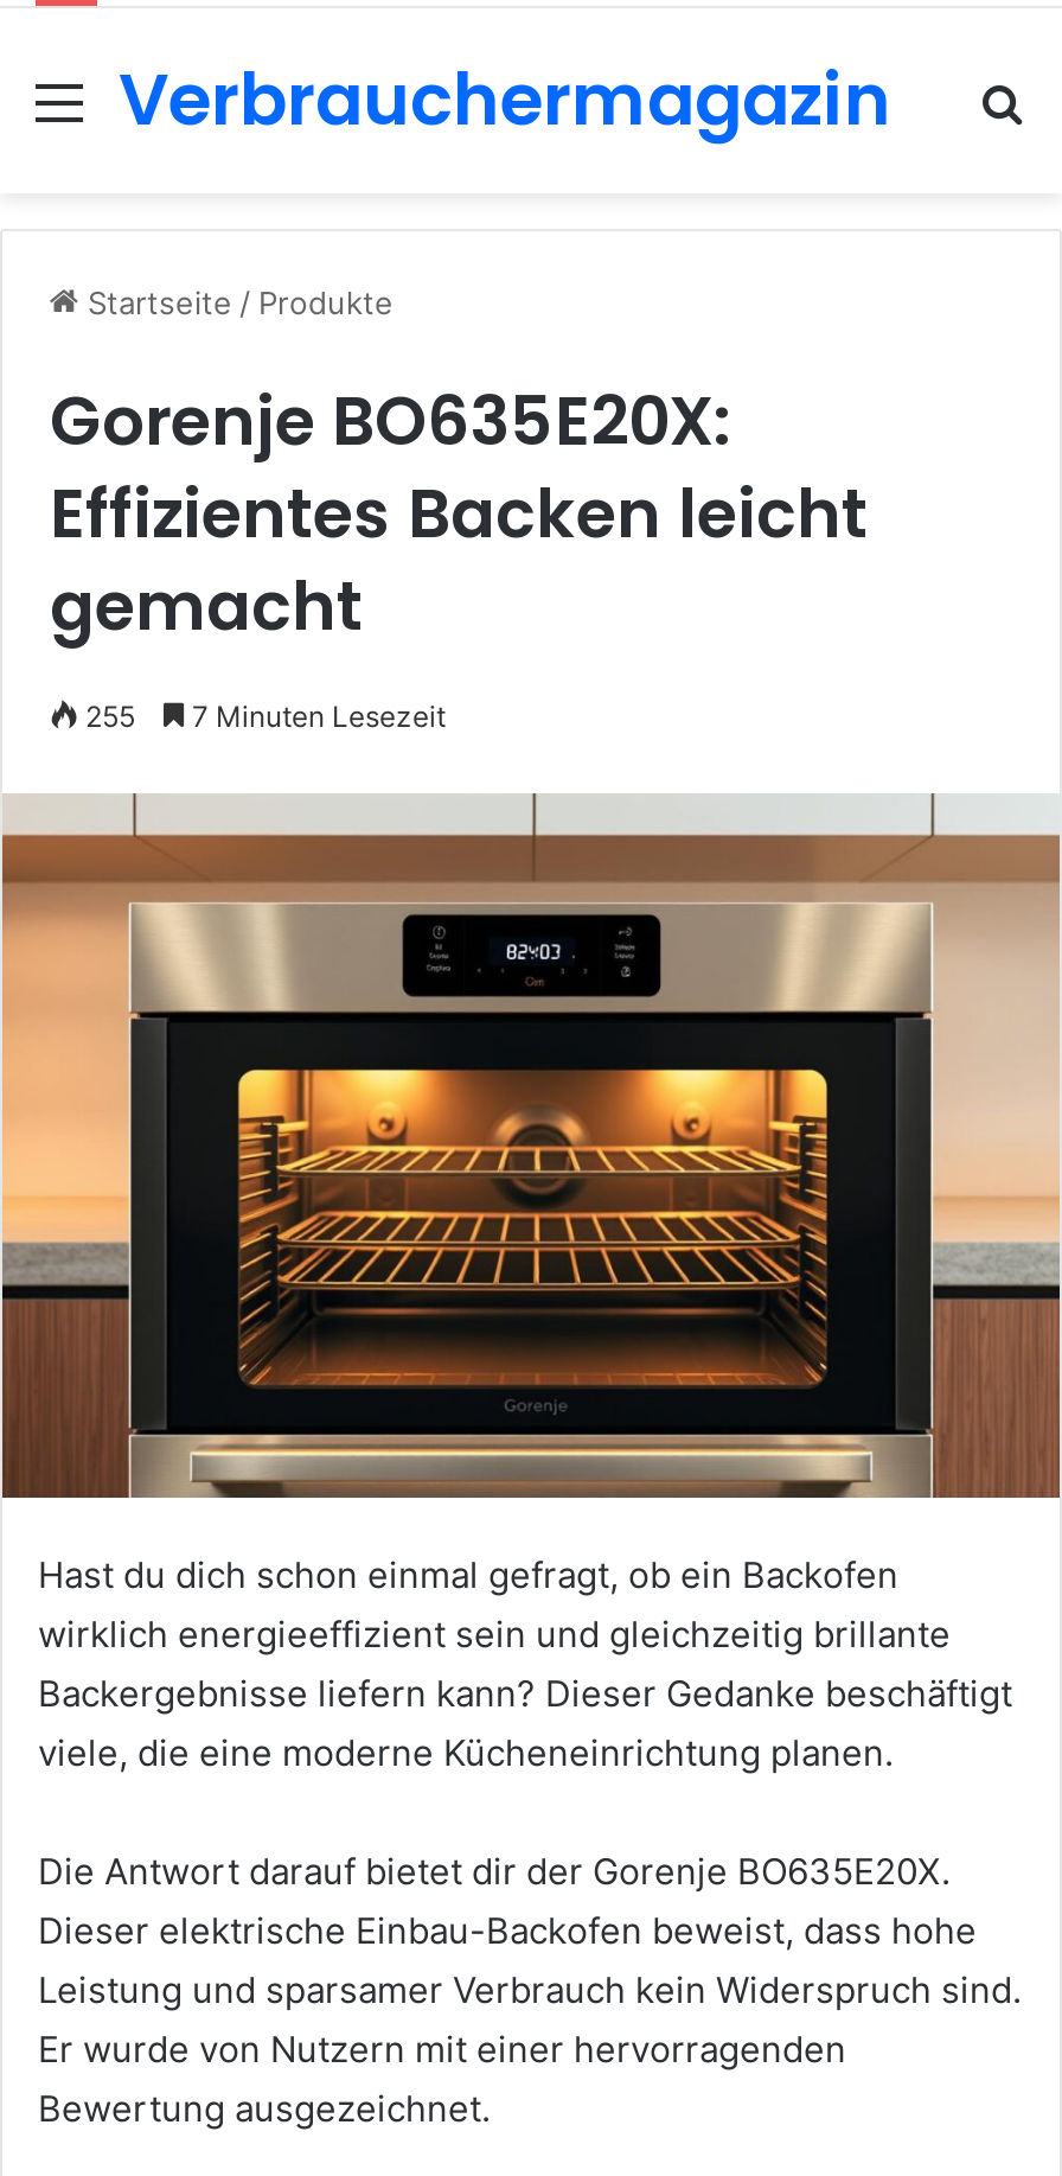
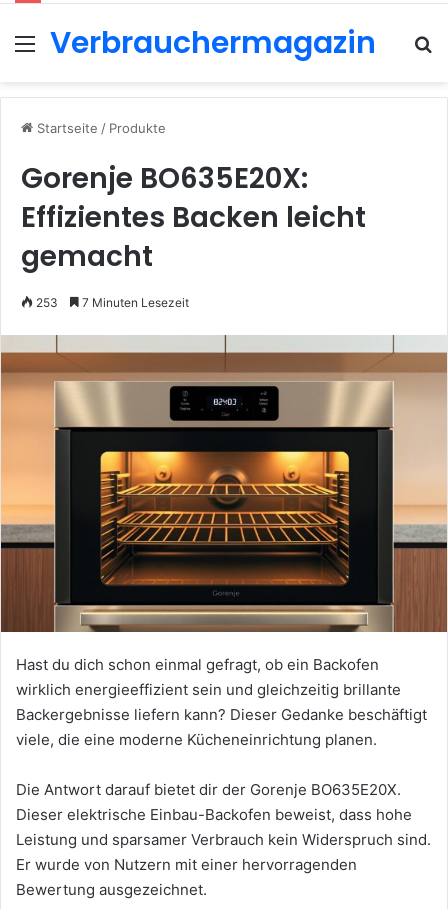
[78,698,446,734] 255 7 Minuten Lesezeit -> [33,295,189,310] 253 7 Minuten Lesezeit

